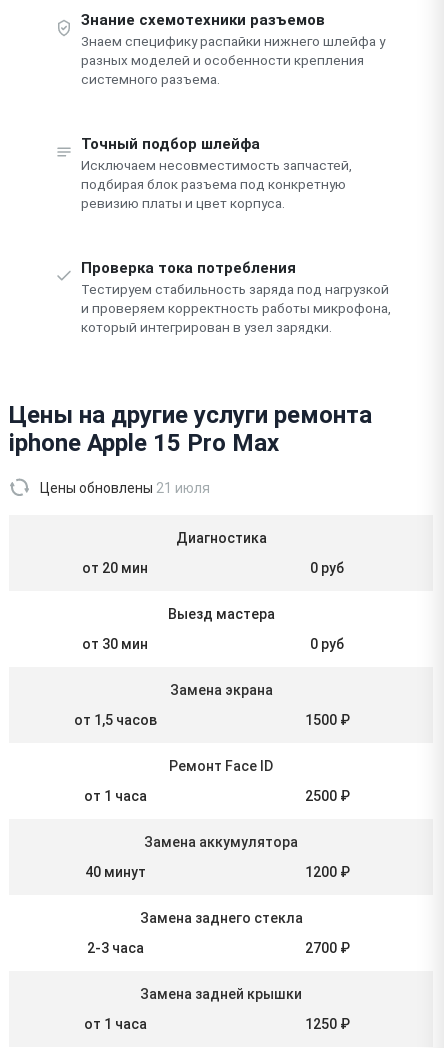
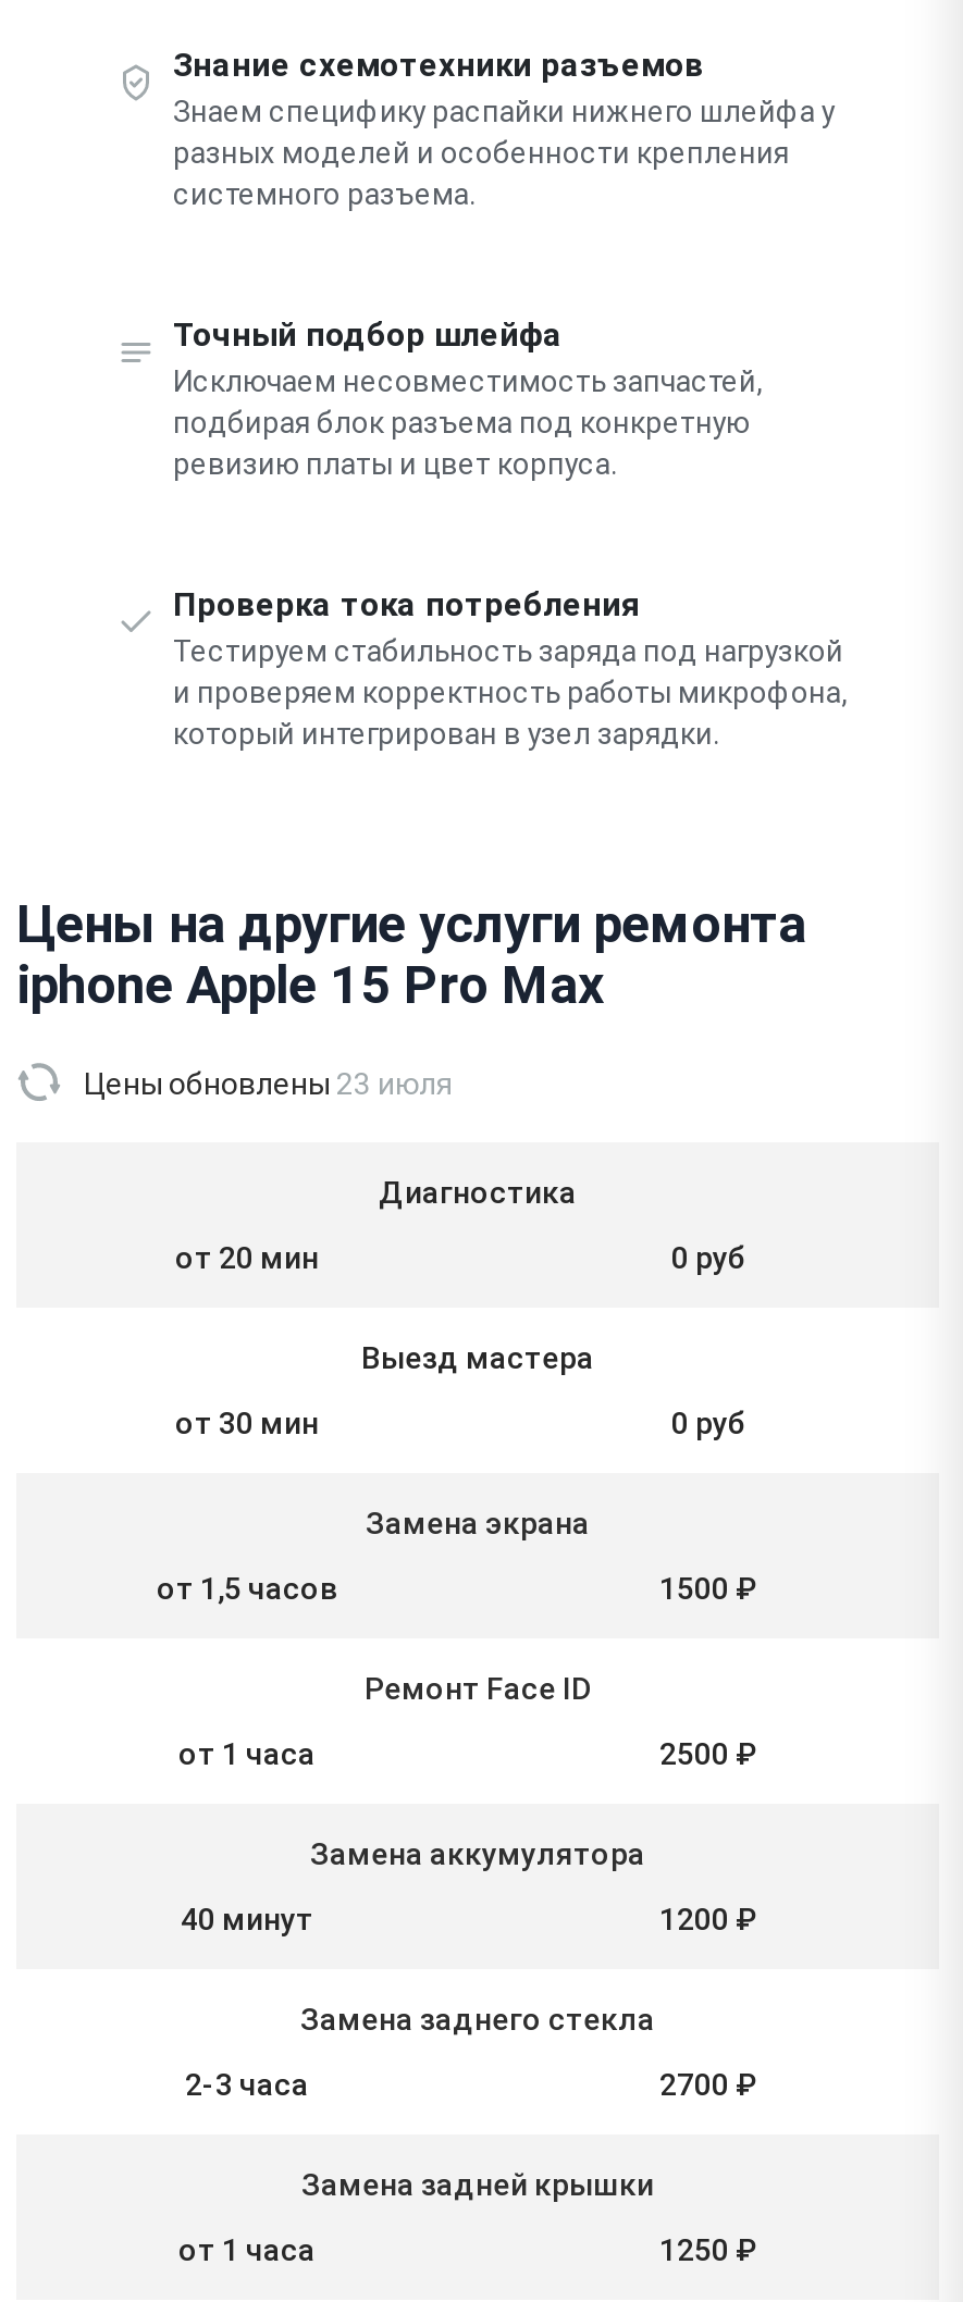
[40,479,210,495] Цены обновлены 21 июля -> [84,1065,454,1100] Цены обновлены 23 июля

